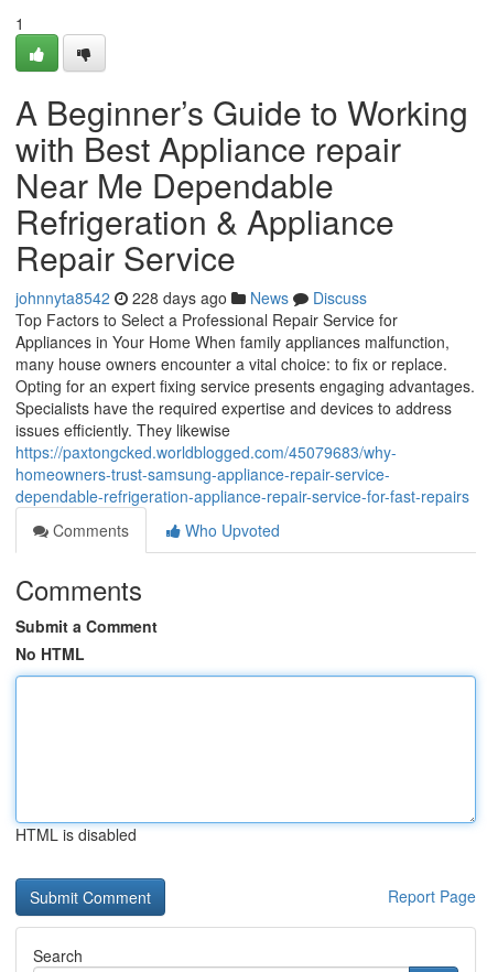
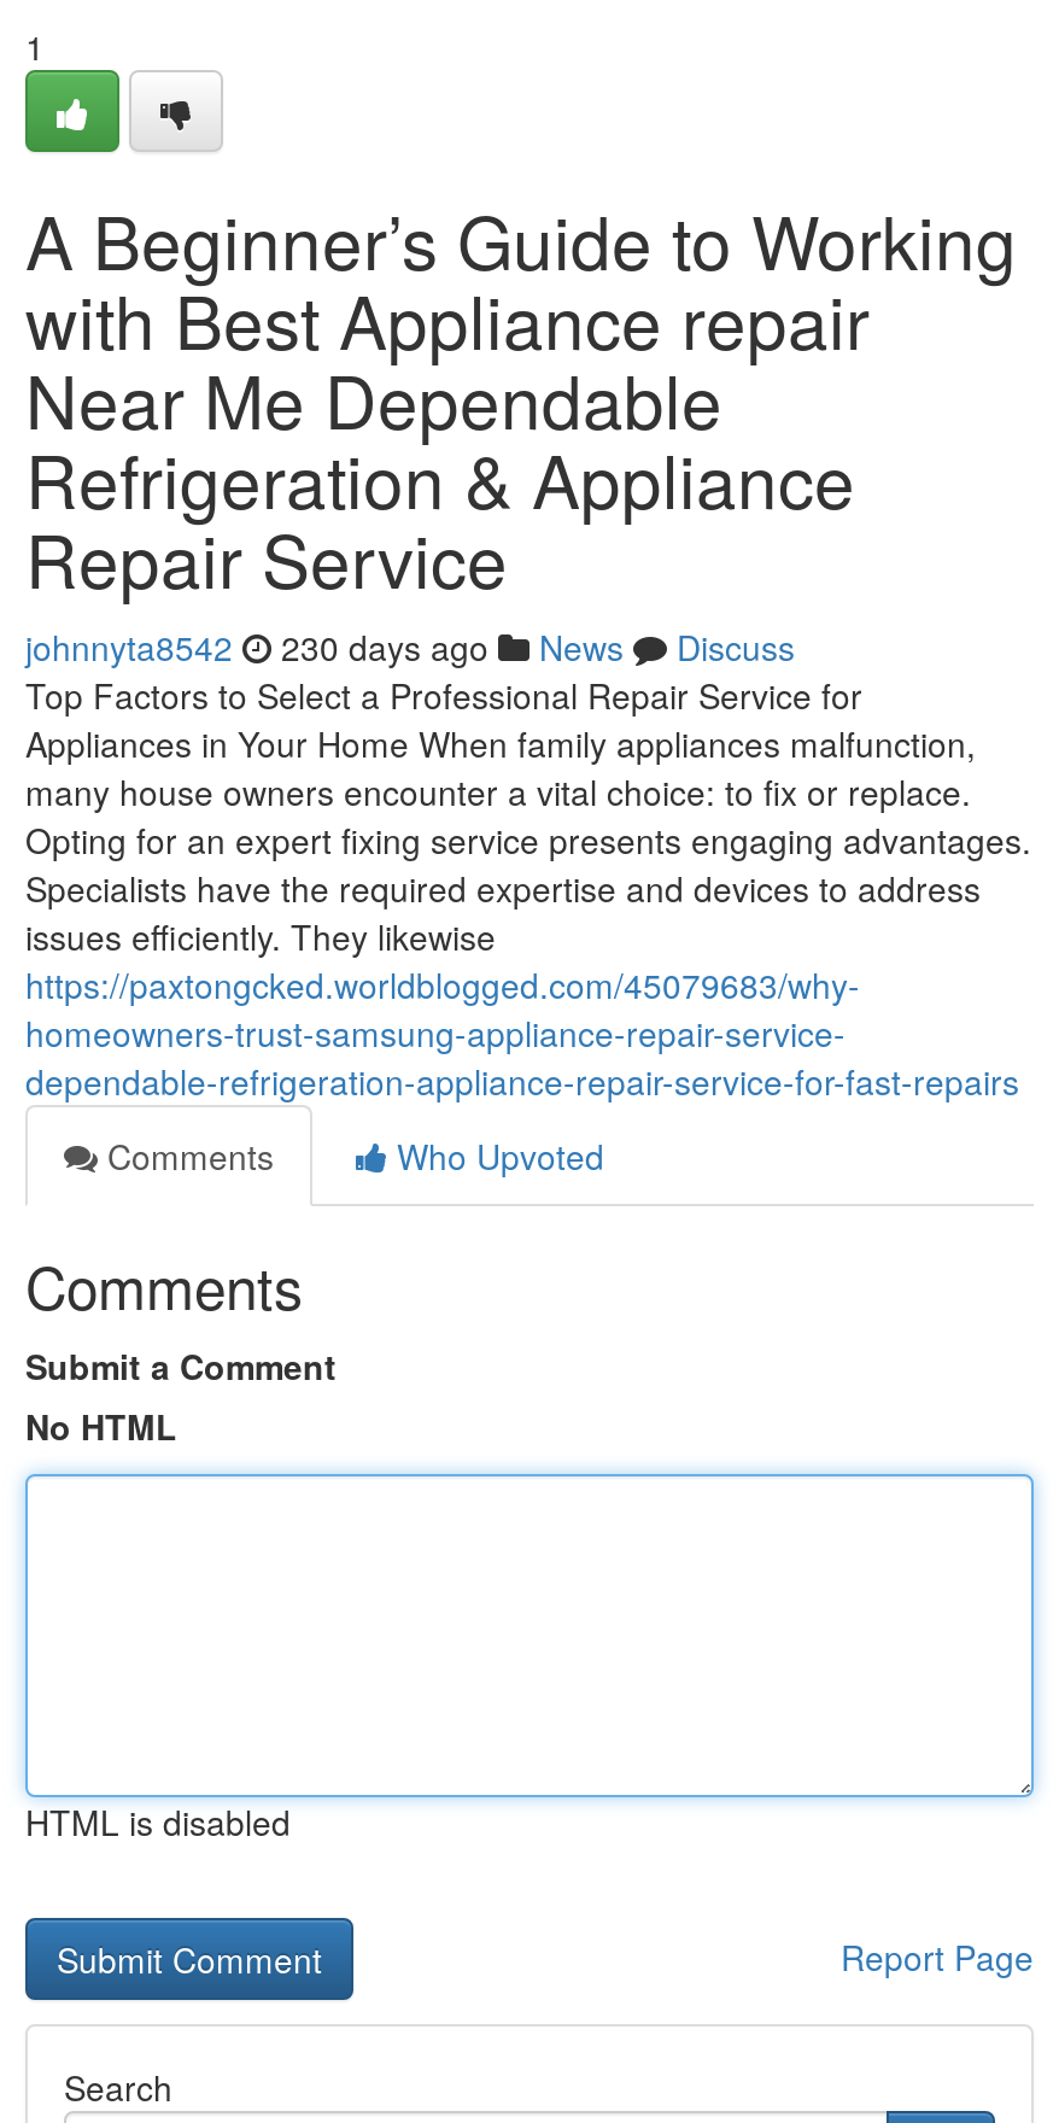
[15,287,367,309] johnnyta8542 228 days ago News Discuss -> [25,622,795,671] johnnyta8542 230 days ago News Discuss

